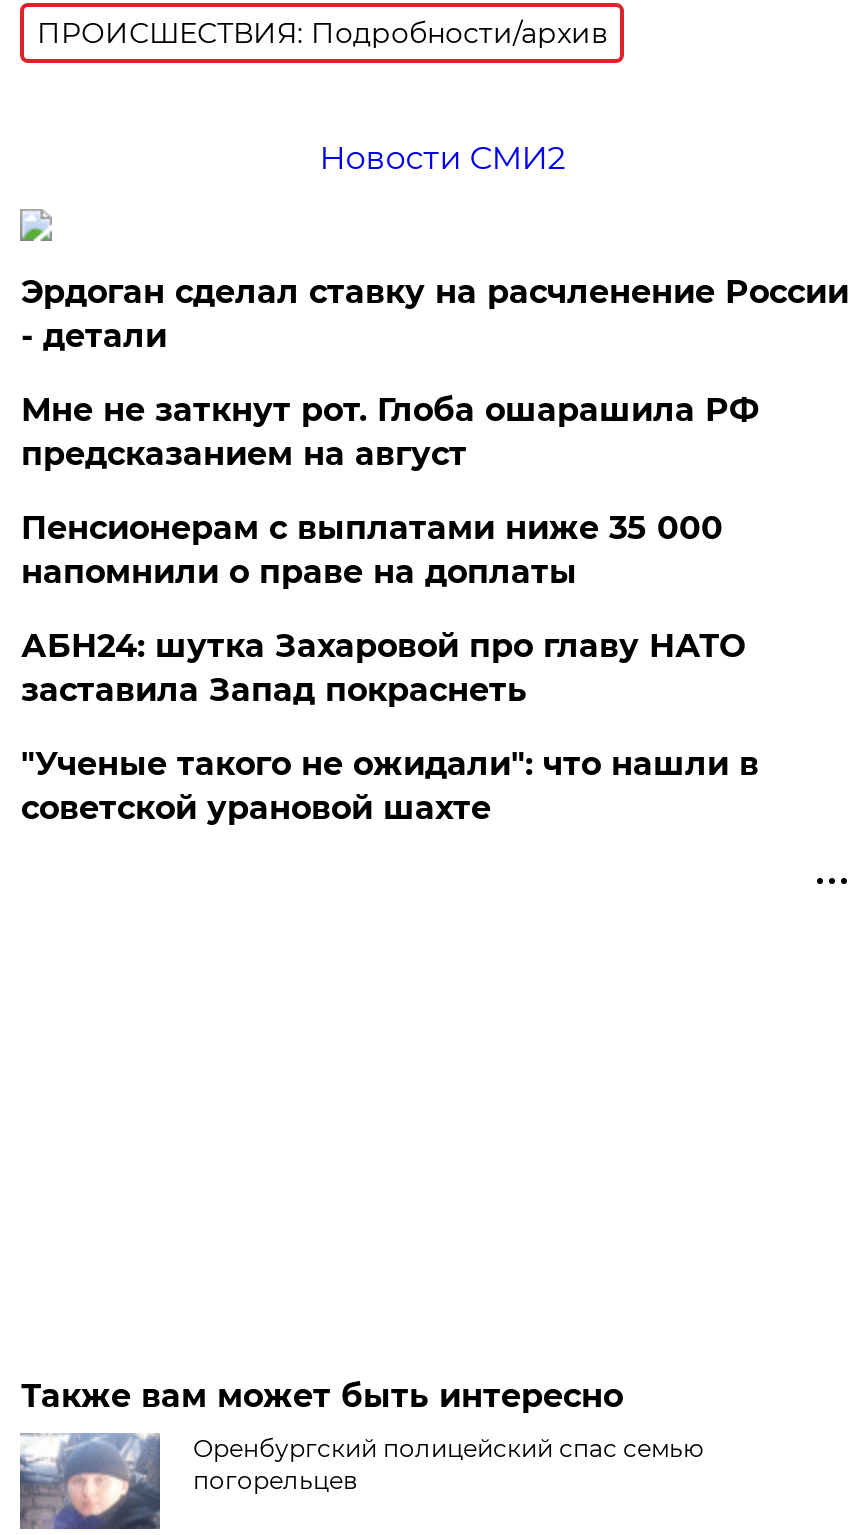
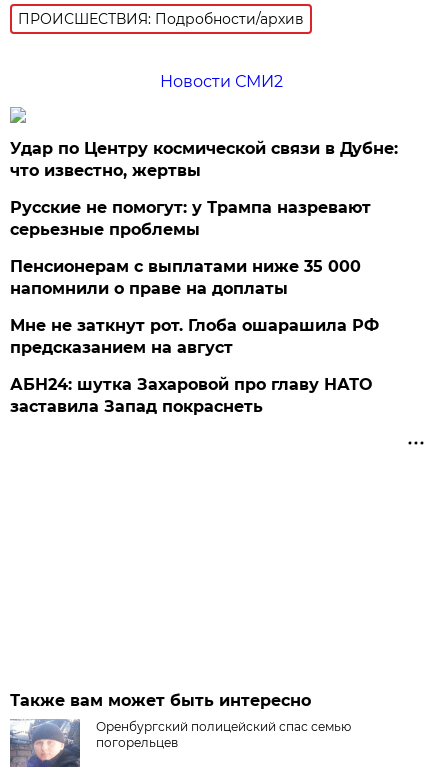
none -> [10,198,371,239] Русские не помогут: у Трампа назревают | серьезные проблемы
[21,273,849,355] Эрдоган сделал ставку на расчленение России | - детали -> [10,139,398,180] Удар по Центру космической связи в Дубне: | что известно, жертвы
moved [21,391,759,473] -> [10,316,379,357]: Мне не заткнут рот. Глоба ошарашила РФ | предсказанием на август
moved [21,627,745,709] -> [10,375,372,416]: АБН24: шутка Захаровой про главу НАТО | заставила Запад покраснеть
[21,745,759,827] "Ученые такого не ожидали": что нашли в | советской урановой шахте -> none

